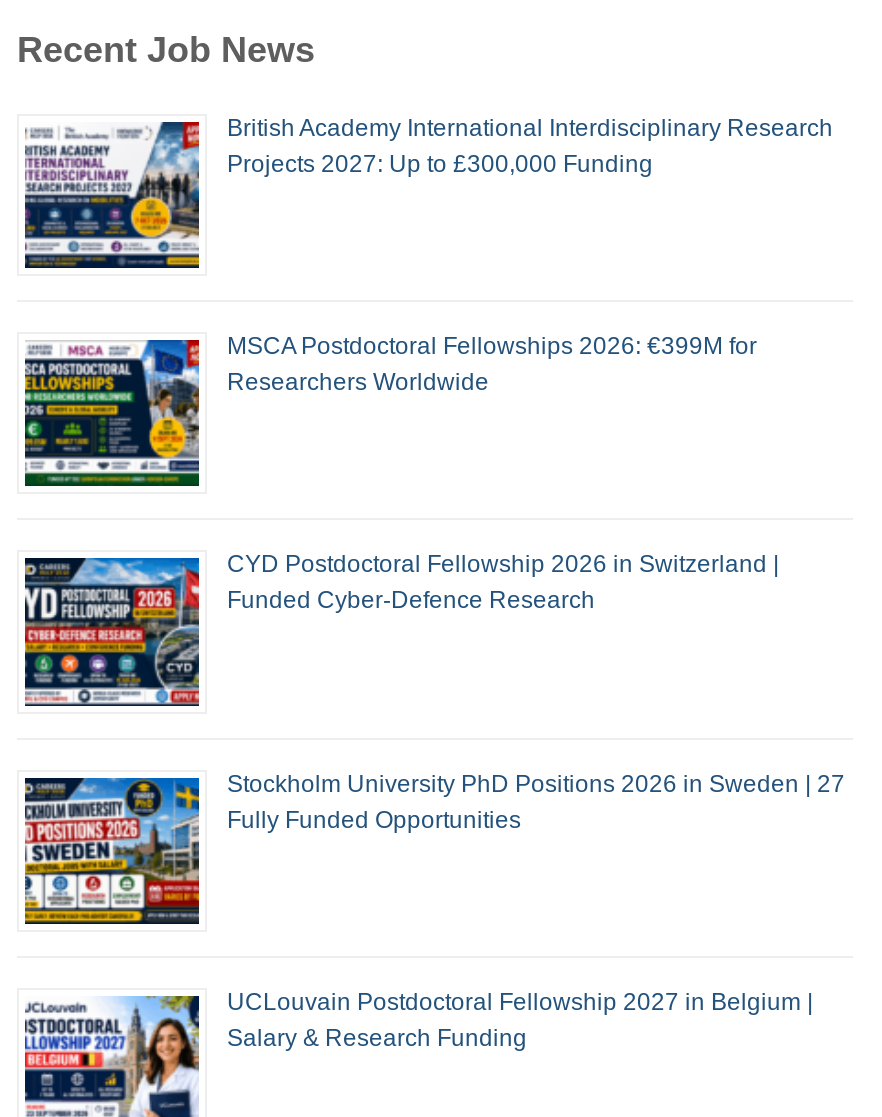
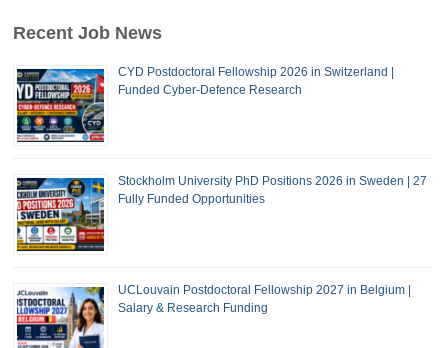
[23,114,833,268] [image] | British Academy International Interdisciplinary Research | Projects 2027: Up to £300,000 Funding -> none
[23,332,757,486] [image] | MSCA Postdoctoral Fellowships 2026: €399M for | Researchers Worldwide -> none

